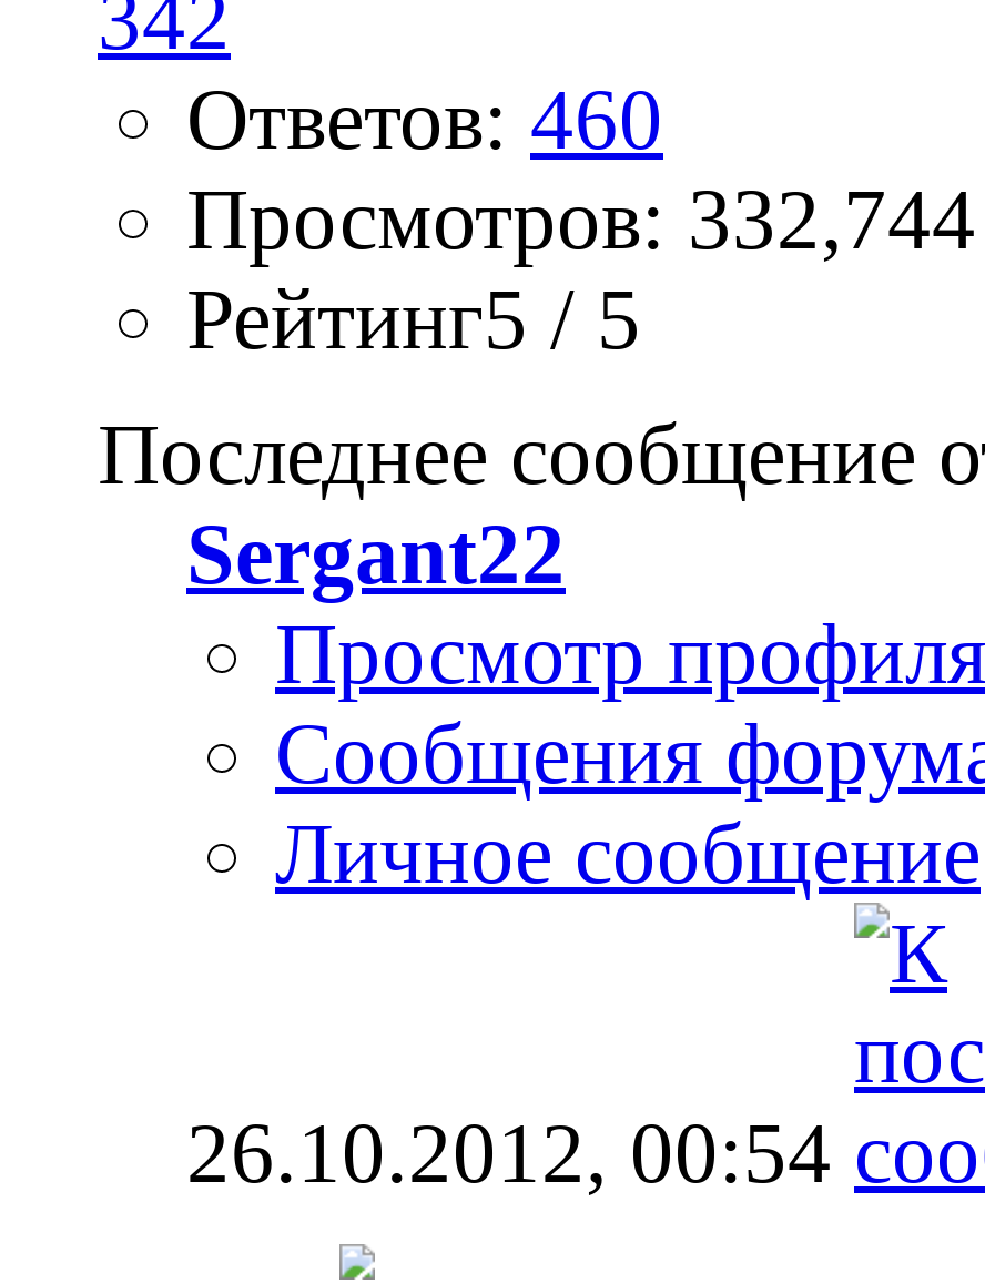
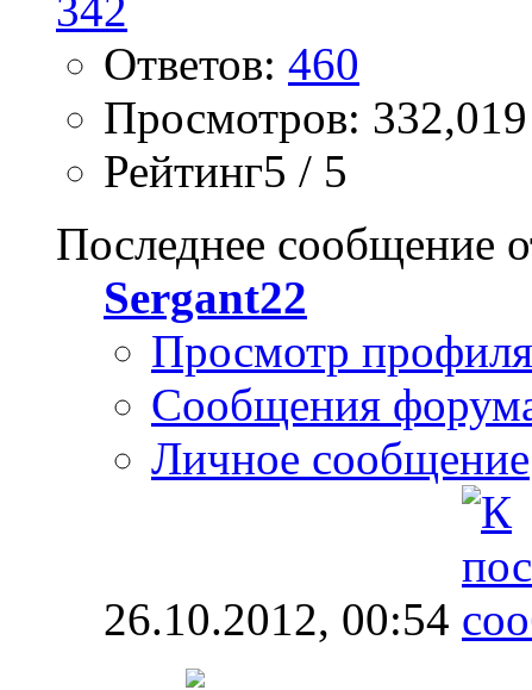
[186,172,976,267] Просмотров: 332,744 -> [104,92,527,143] Просмотров: 332,019

